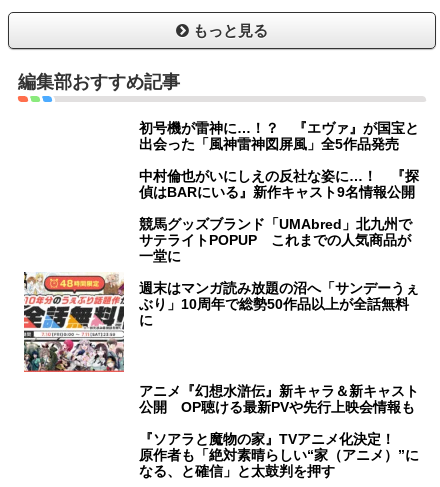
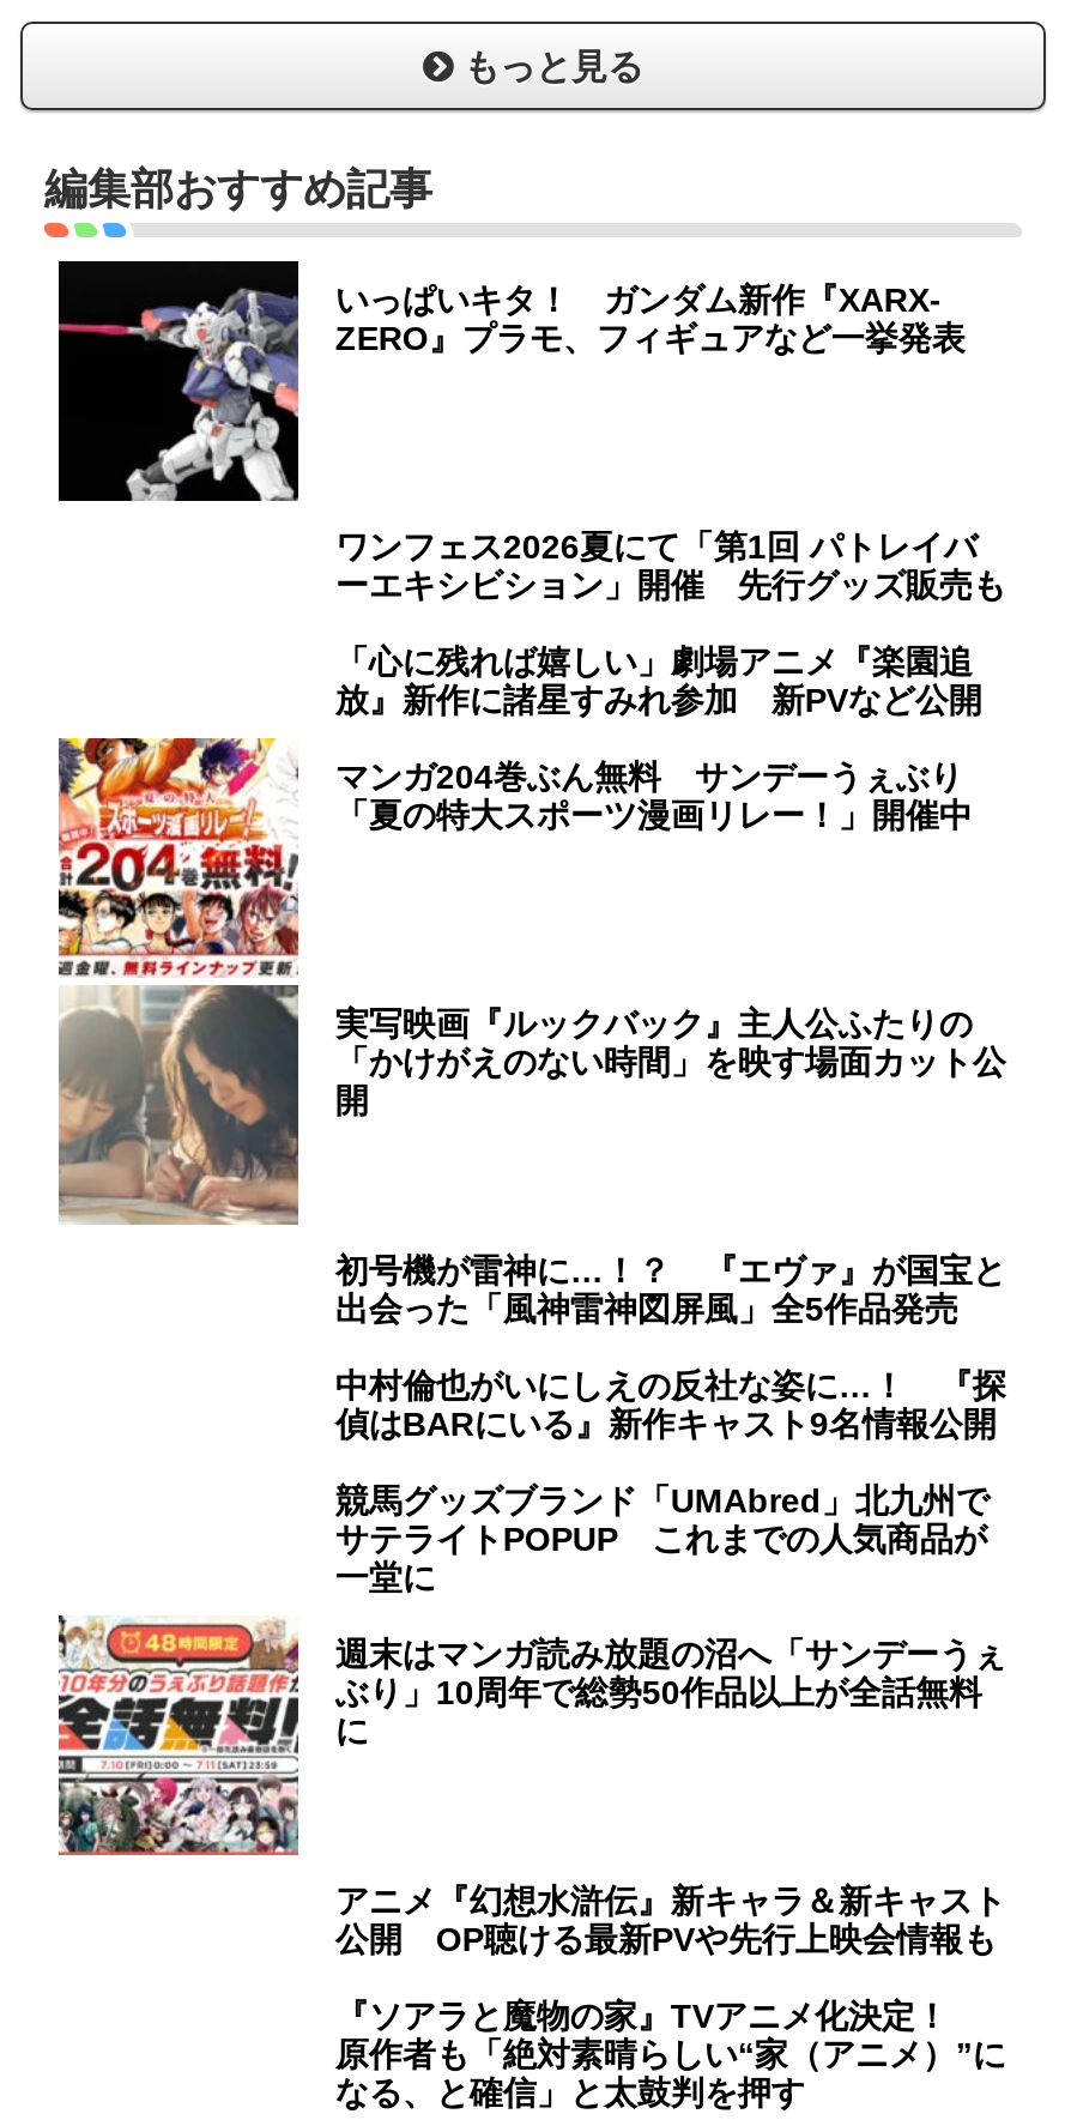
none -> [56,258,965,505] [image] | いっぱいキタ！ ガンダム新作『XARX- | ZERO』プラモ、フィギュアなど一挙発表
none -> [56,526,1006,1226] [image] | ワンフェス2026夏にて「第1回 パトレイバ | ーエキシビション」開催 先行グッズ販売も | 「心に残れば嬉しい」劇場アニメ『楽園追 | 放』新作に諸星すみれ参加 新PVなど公開 | マンガ204巻ぶん無料 サンデーうぇぶり | 「夏の特大スポーツ漫画リレー！」開催中
none -> [335,1003,1006,1118] 実写映画『ルックバック』主人公ふたりの | 「かけがえのない時間」を映す場面カット公 | 開

